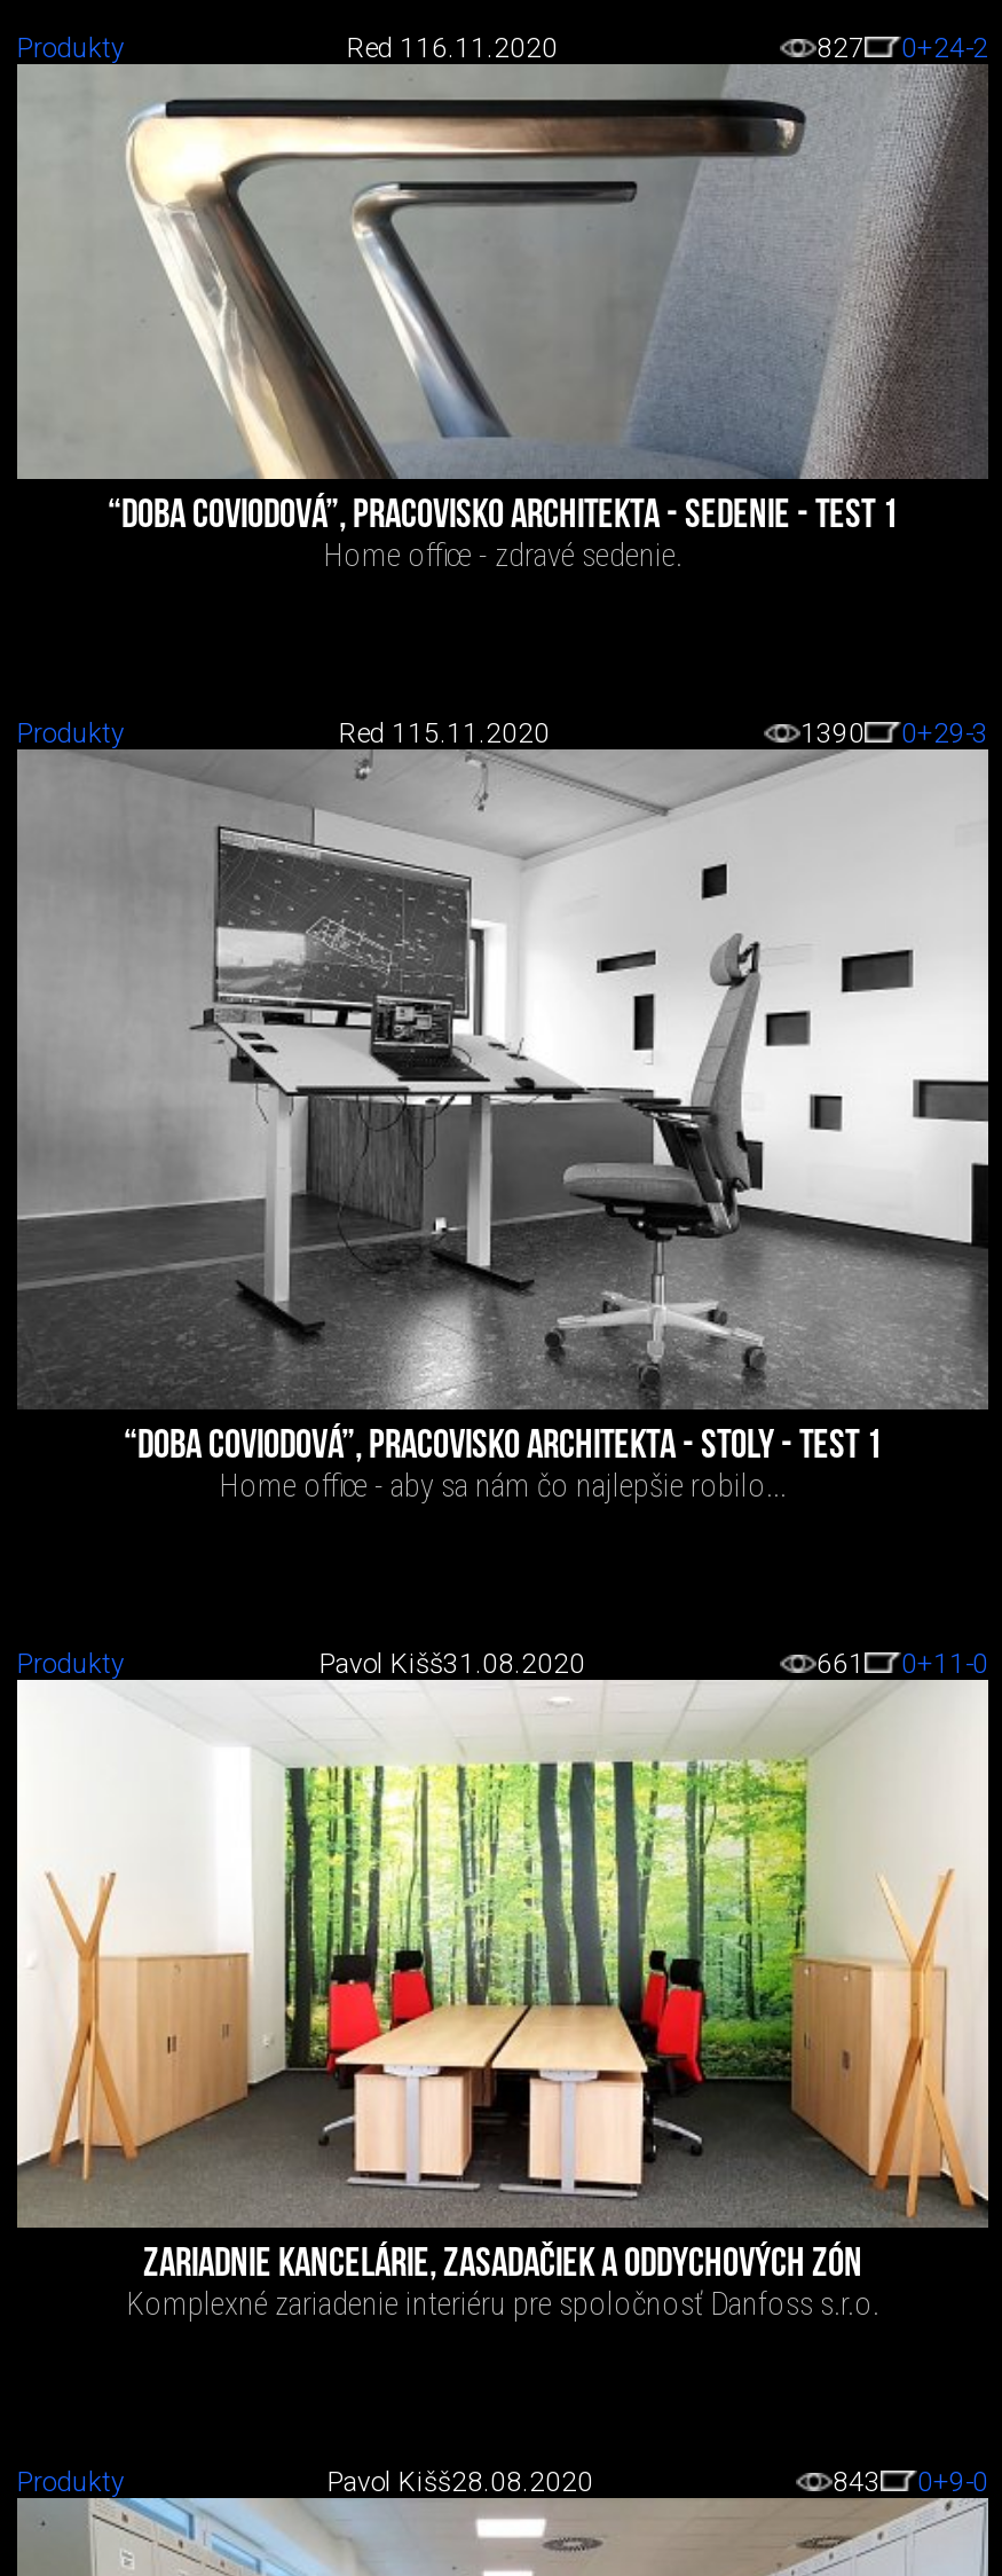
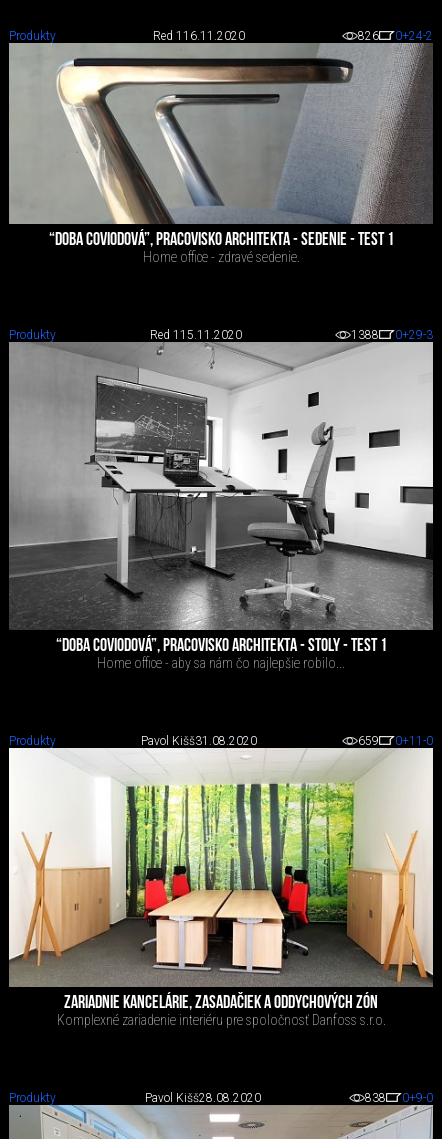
[816,31,988,63] 827 0+24-2 -> [358,29,433,43] 826 0+24-2
[800,716,988,749] 1390 0+29-3 -> [351,328,433,342] 1388 0+29-3
[816,1649,988,1681] 661 0+11 -0 -> [358,734,433,748] 659 0+11 -0
[833,2466,988,2498] 843 0+9-0 -> [365,1091,433,1105] 838 0+9-0

